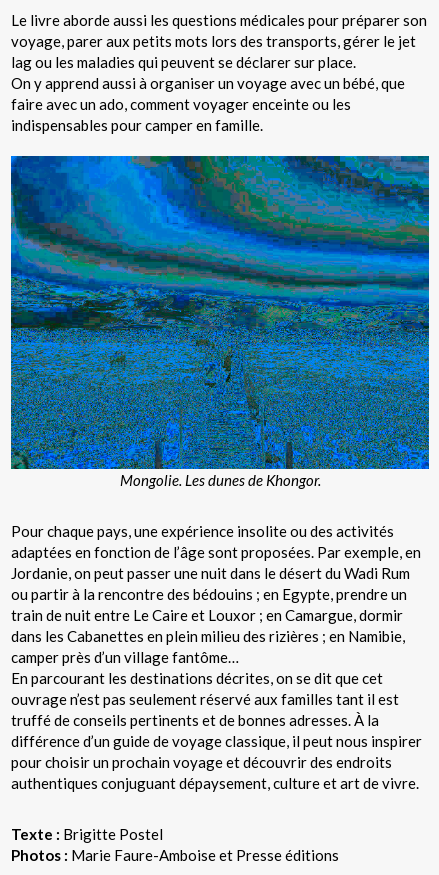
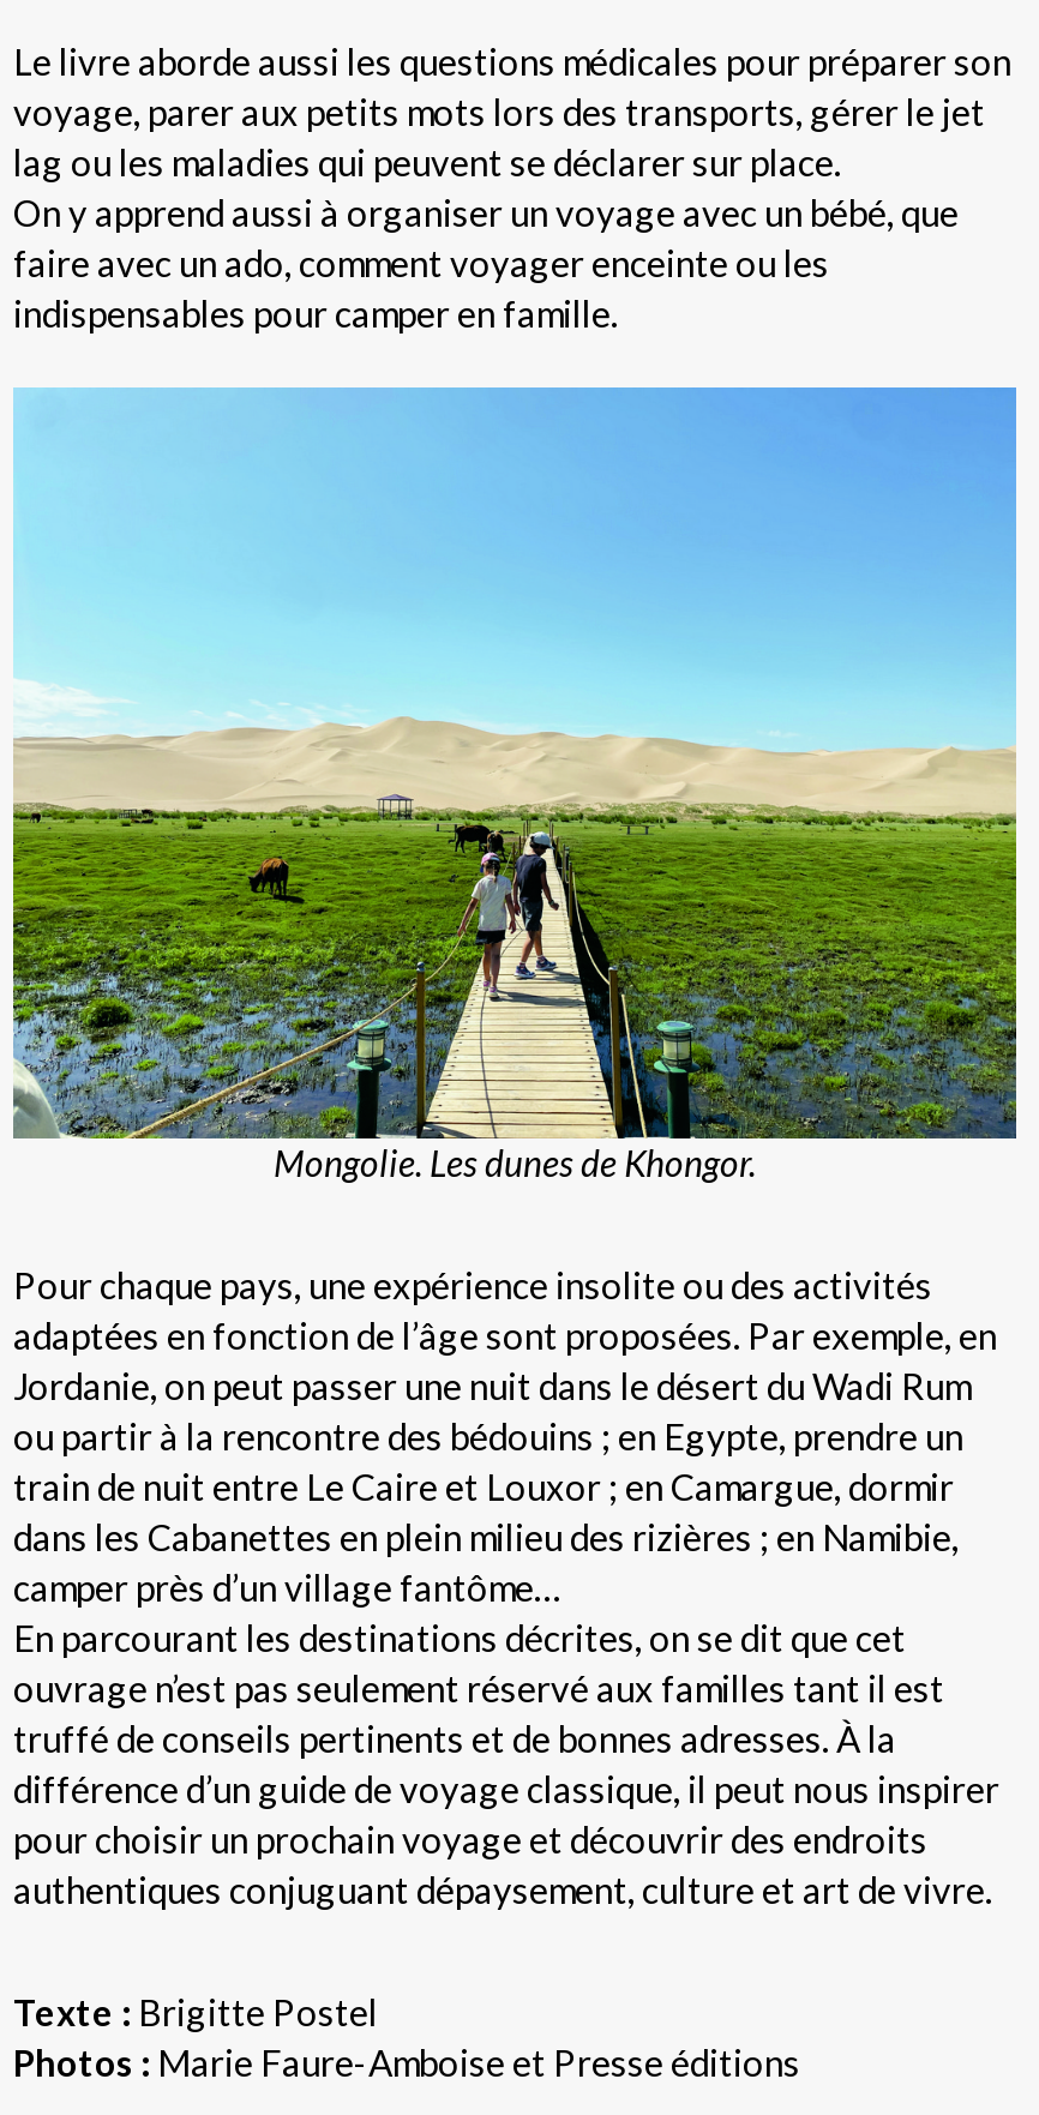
[10,155,430,470] [image] -> [11,385,1019,1141] [image]

